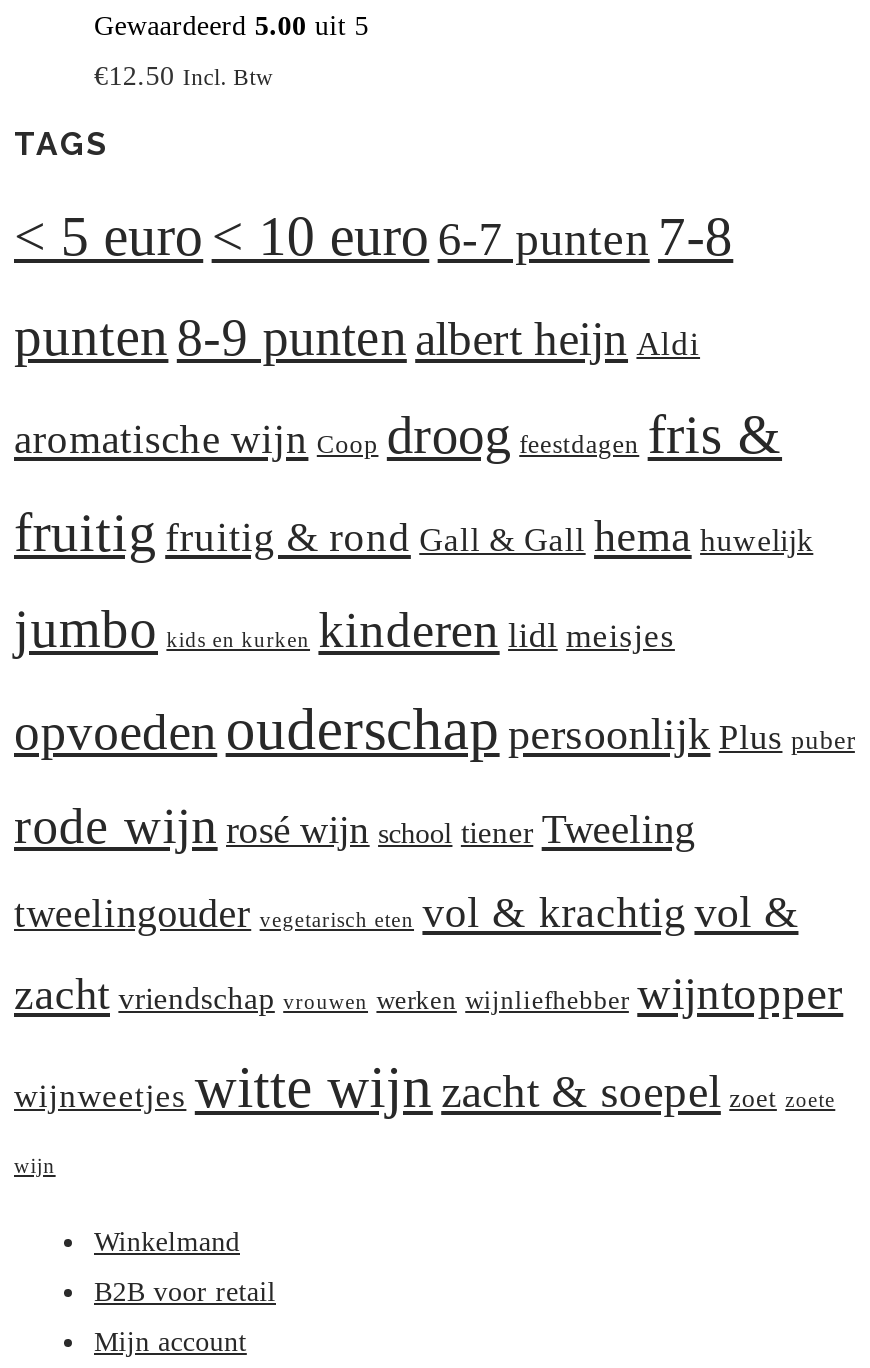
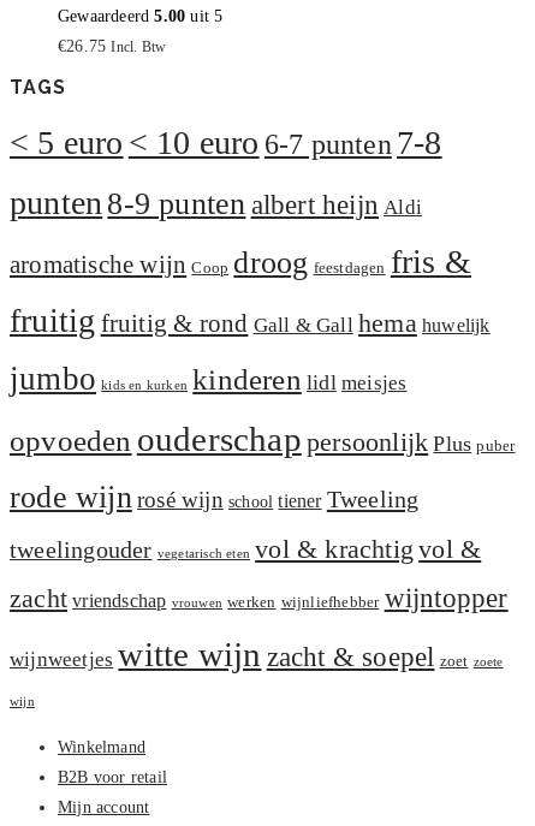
[94,61,274,91] €12.50 Incl. Btw -> [58,37,166,55] €26.75 Incl. Btw

